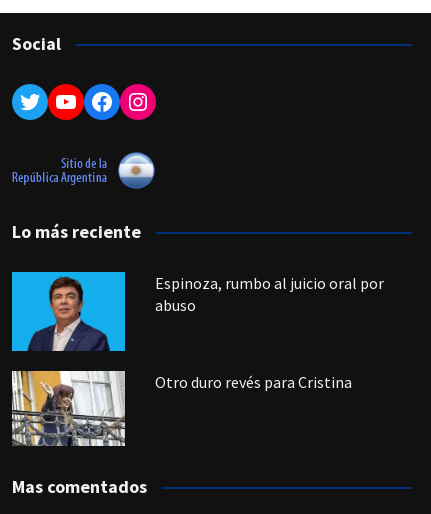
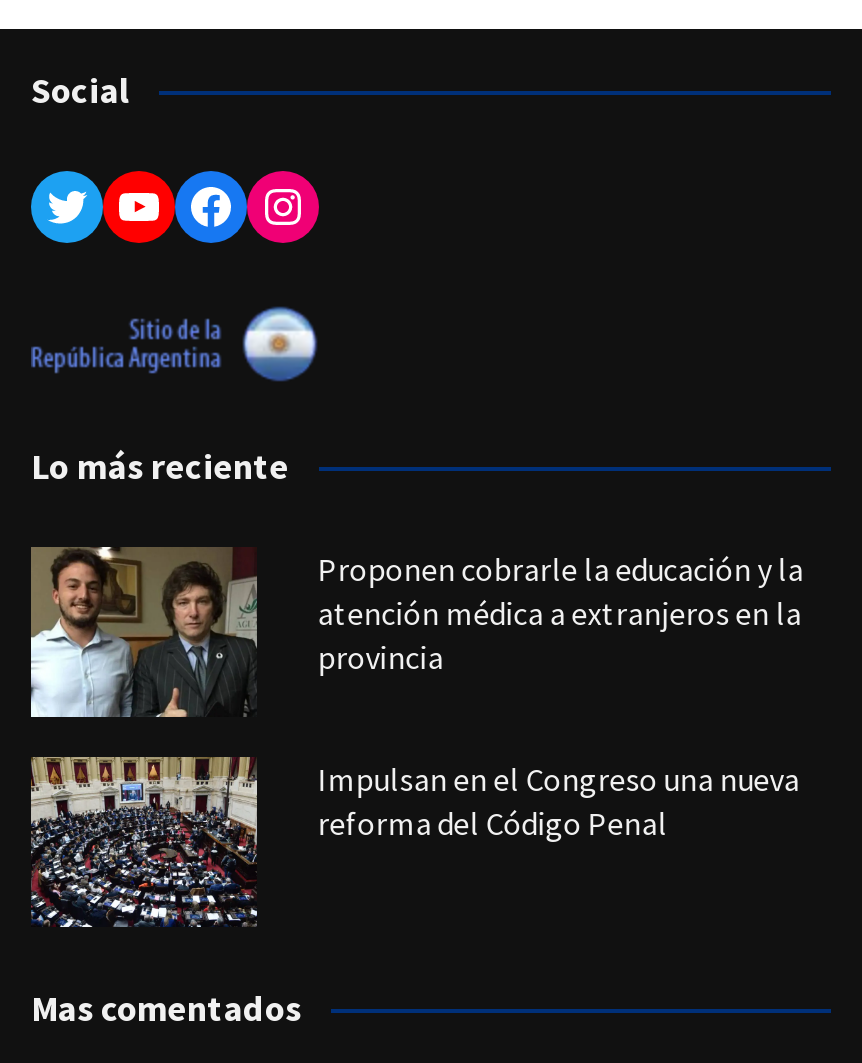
[11,271,384,352] [image] | Espinoza, rumbo al juicio oral por | abuso -> [29,545,804,721] [image] | Proponen cobrarle la educación y la | atención médica a extranjeros en la | provincia
[11,370,352,446] [image] | Otro duro revés para Cristina -> [31,755,800,929] [image] | Impulsan en el Congreso una nueva | reforma del Código Penal

